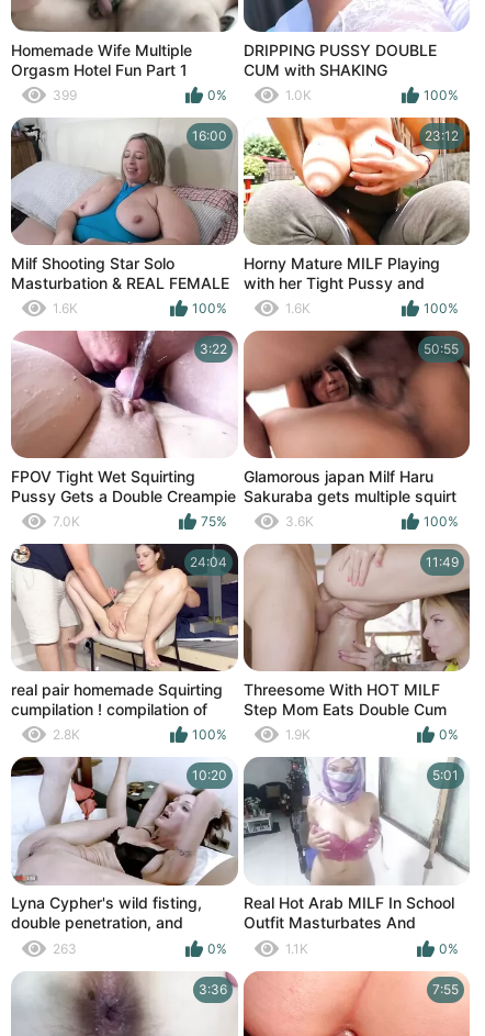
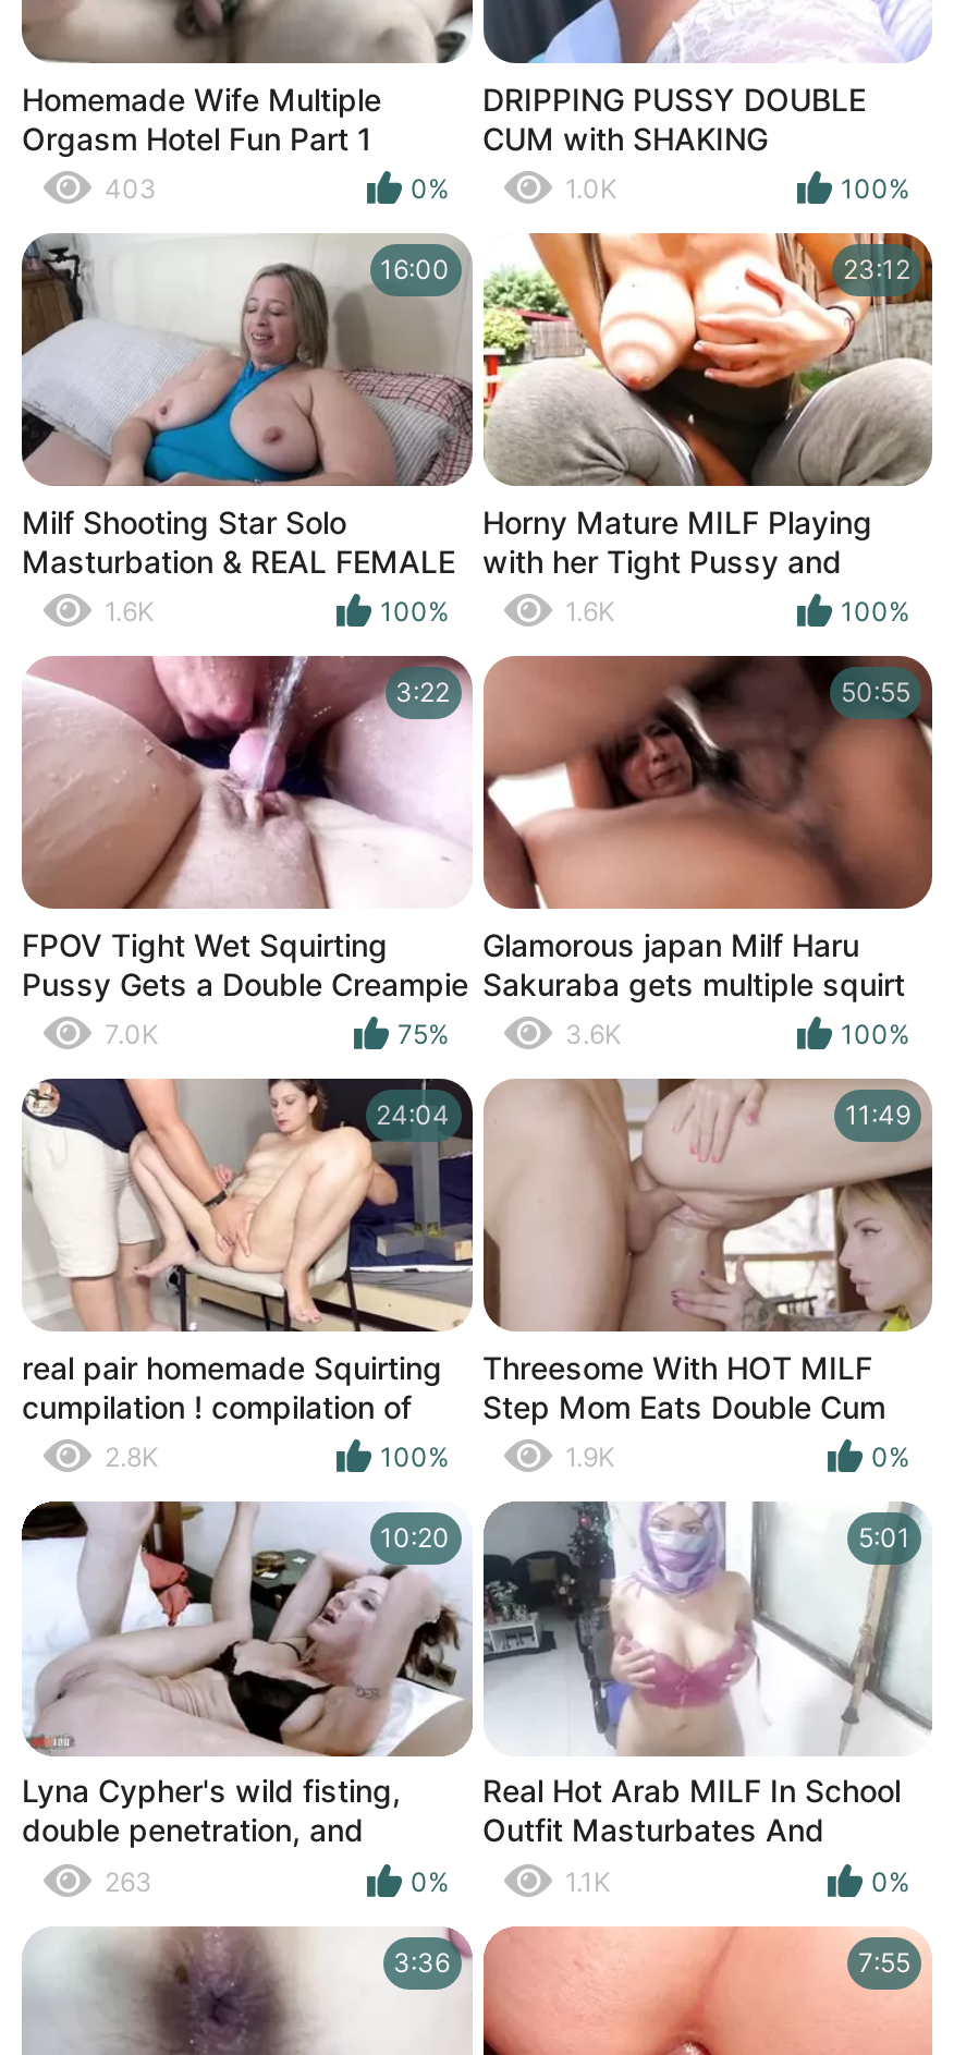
[53,87,77,103] 399 -> [105,172,157,205] 403

